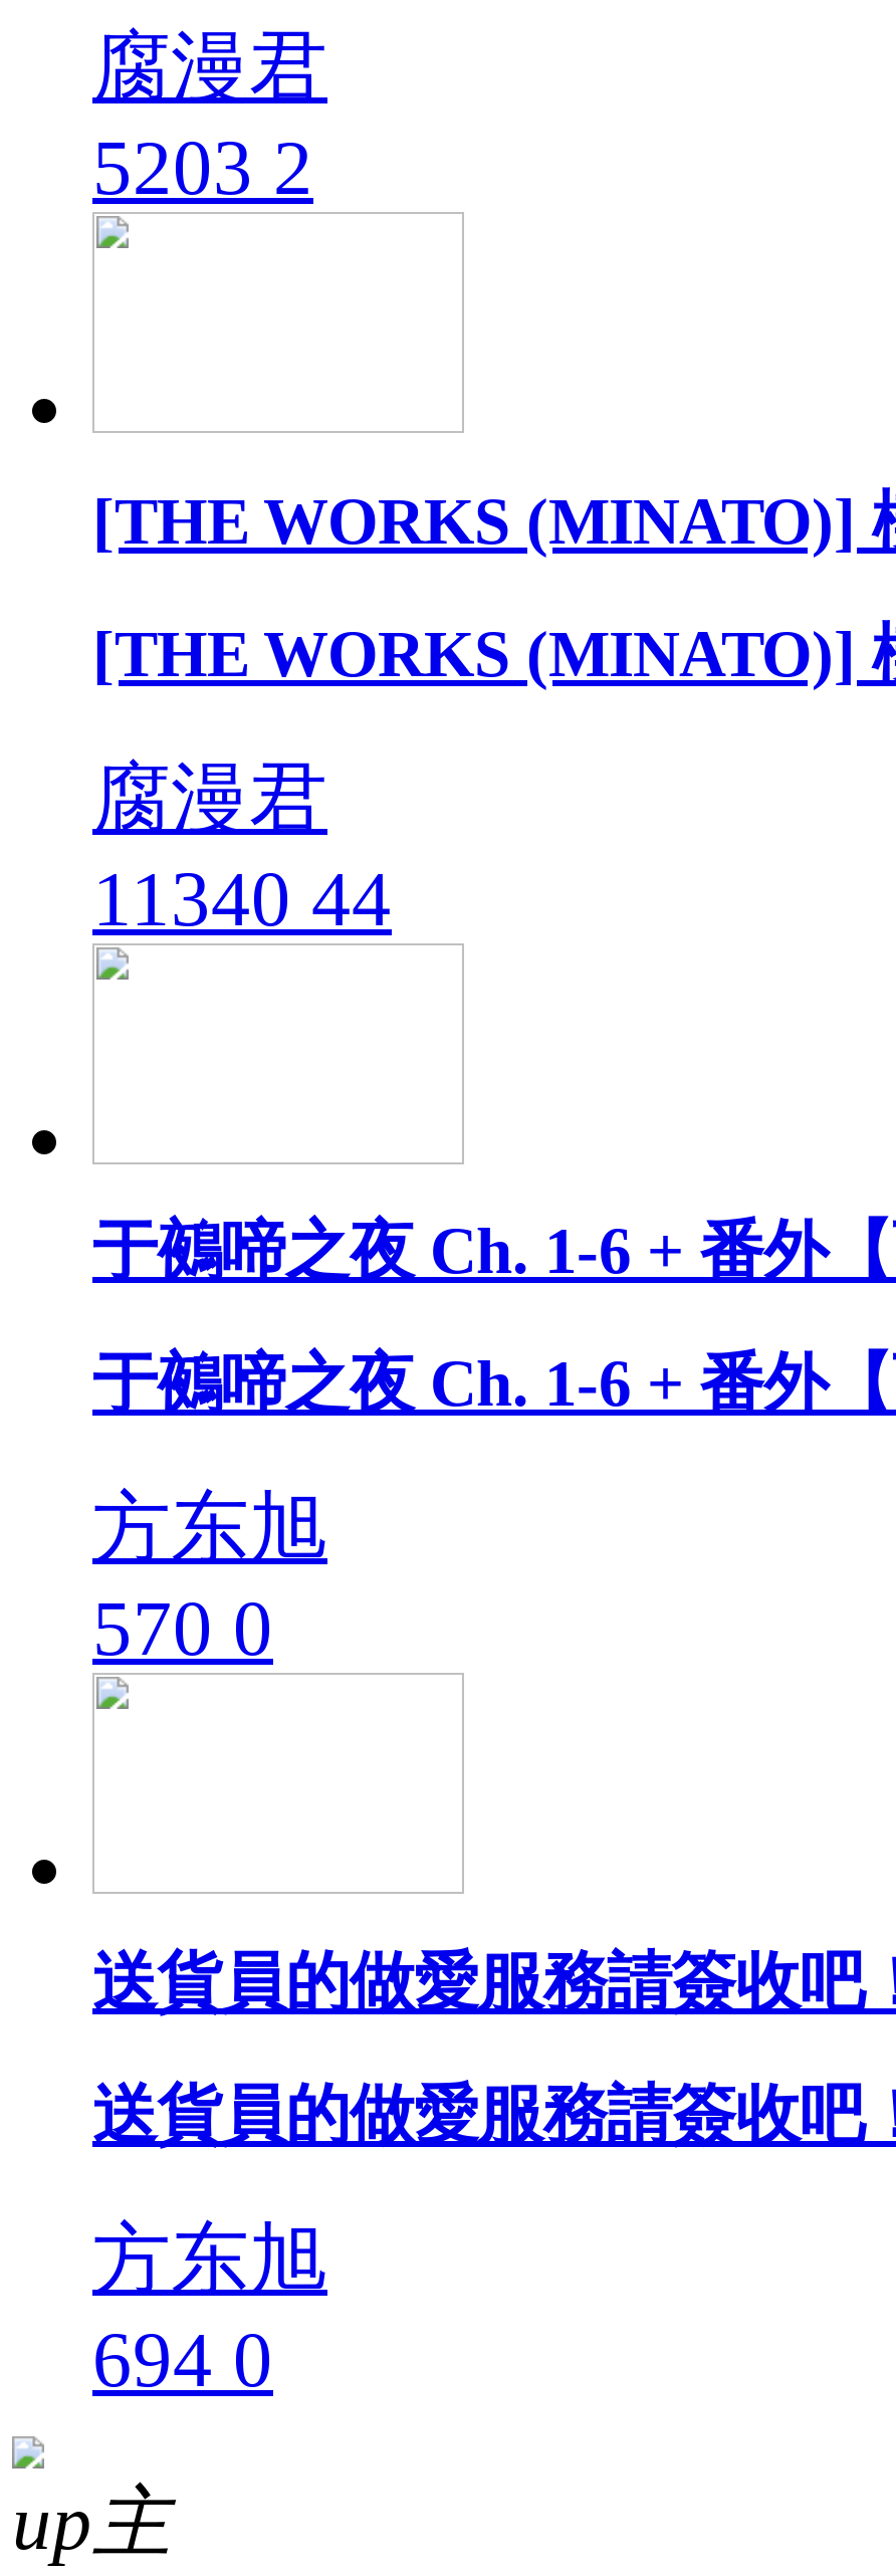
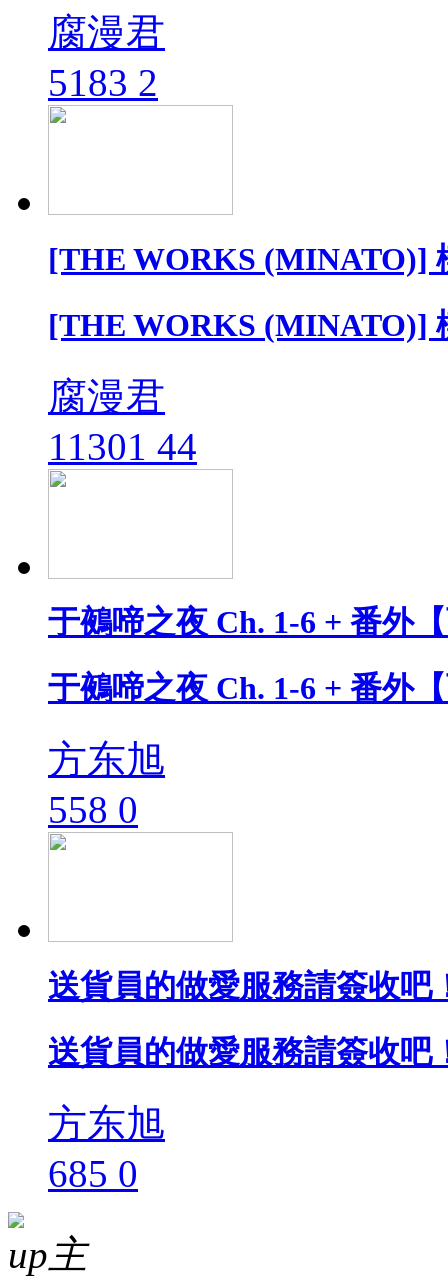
[92,124,313,211] 5203 2 -> [48,61,158,104] 5183 2
[92,855,392,941] 11340 44 -> [48,425,197,468] 11301 44
[92,1585,273,1672] 570 0 -> [48,788,138,831] 558 0
[92,2316,273,2402] 694 0 -> [48,1152,138,1195] 685 0

